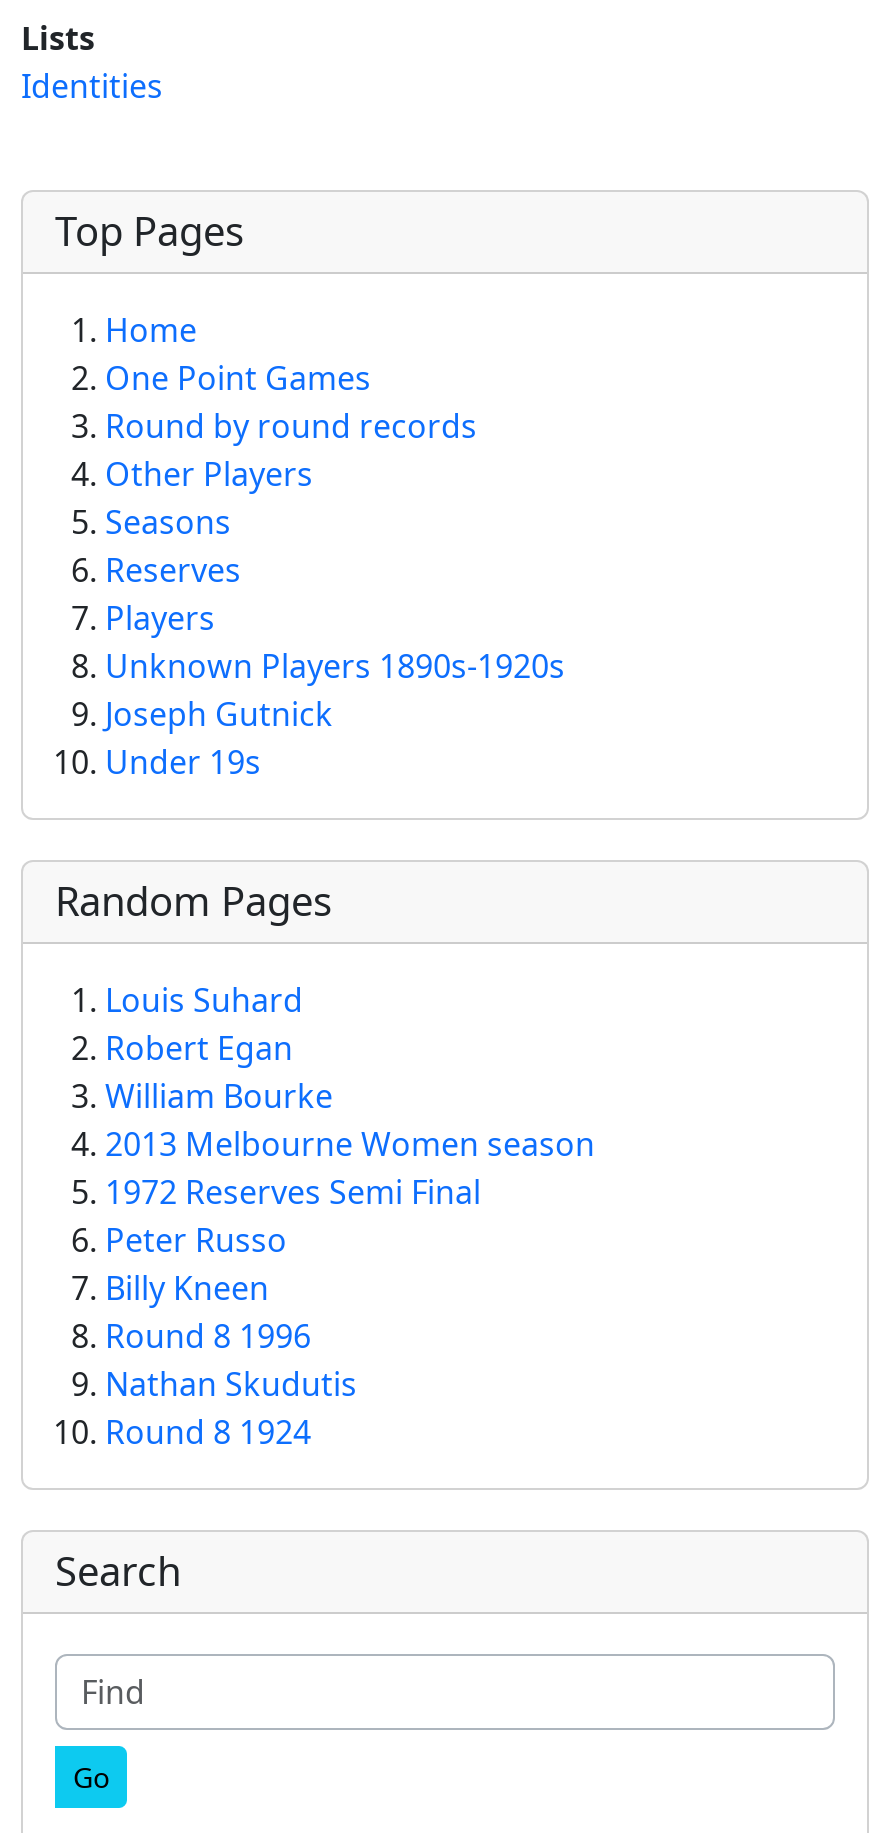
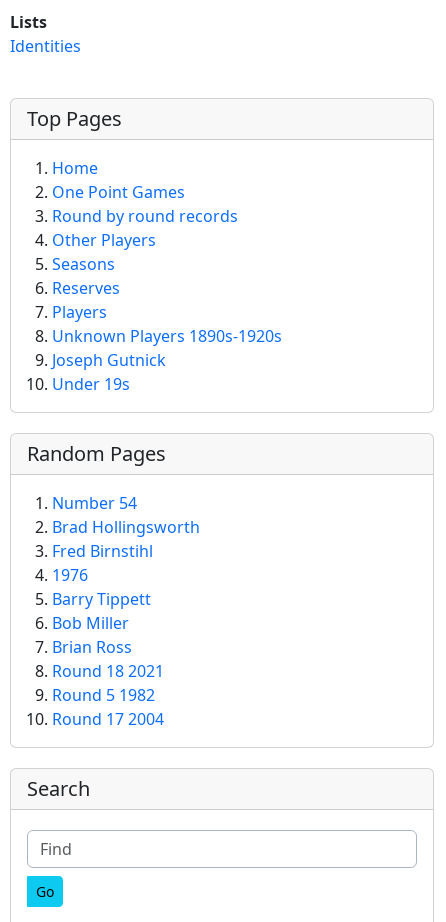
[105,979,595,1455] Louis Suhard | Robert Egan | William Bourke | 2013 Melbourne Women season | 1972 Reserves Semi Final | Peter Russo | Billy Kneen | Round 8 1996 | Nathan Skudutis | Round 8 1924 -> [52,492,200,730] Number 54 | Brad Hollingsworth | Fred Birnstihl | 1976 | Barry Tippett | Bob Miller | Brian Ross | Round 18 2021 | Round 5 1982 | Round 17 2004

